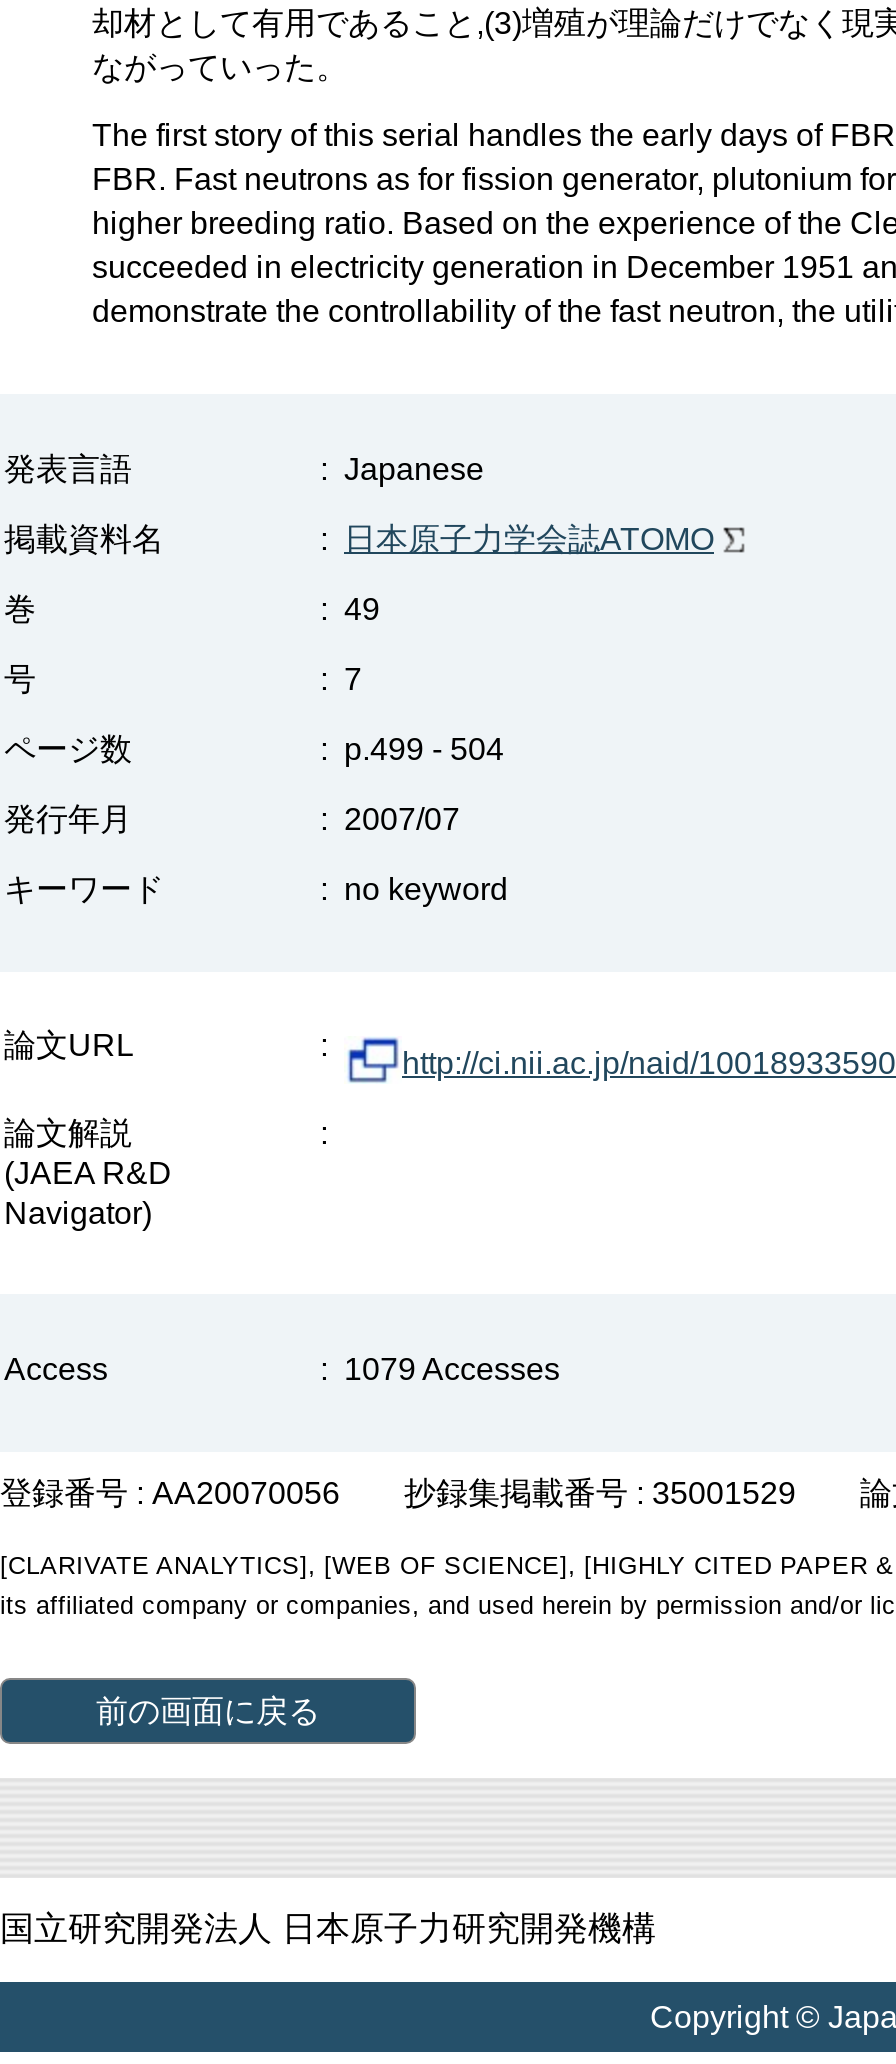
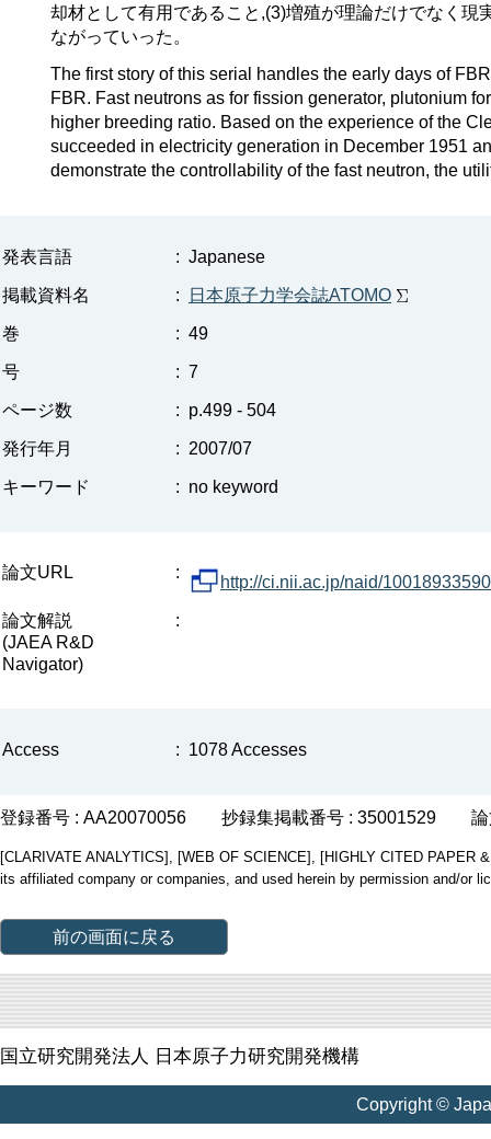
[320,1351,560,1385] : 1079 Accesses -> [175,740,307,759] : 1078 Accesses

